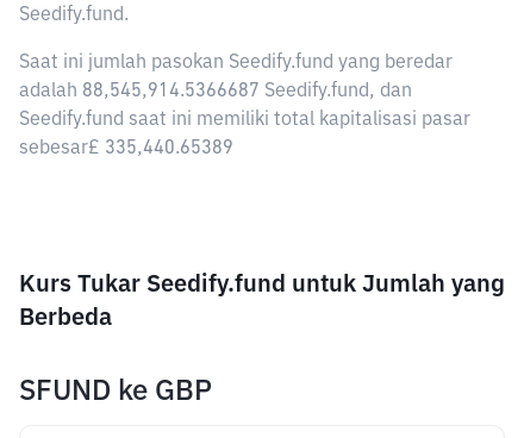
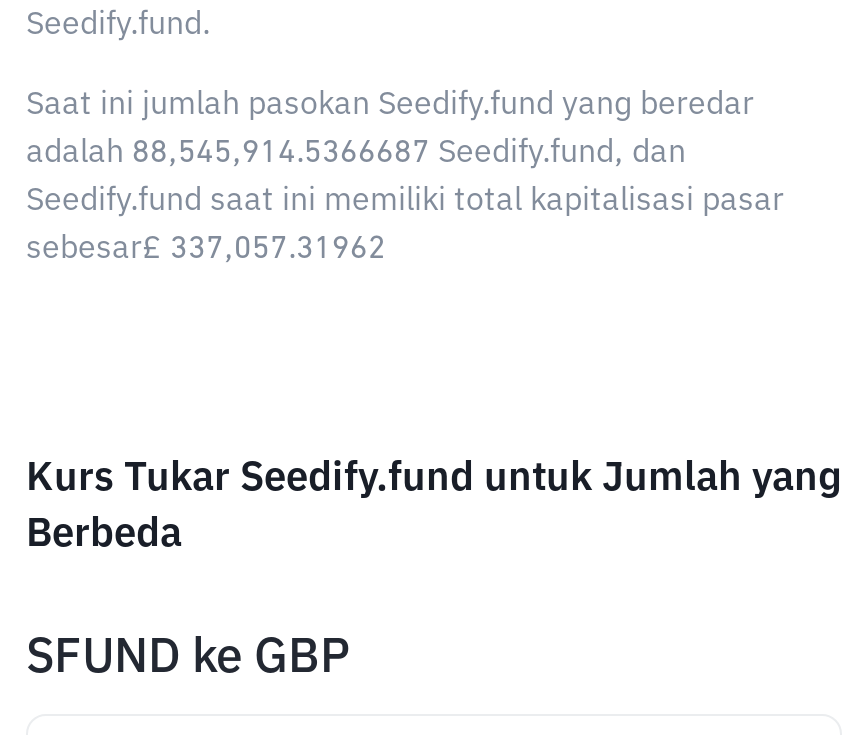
[19,139,233,158] sebesar£ 335,440.65389 -> [26,234,386,266] sebesar£ 337,057.31962

